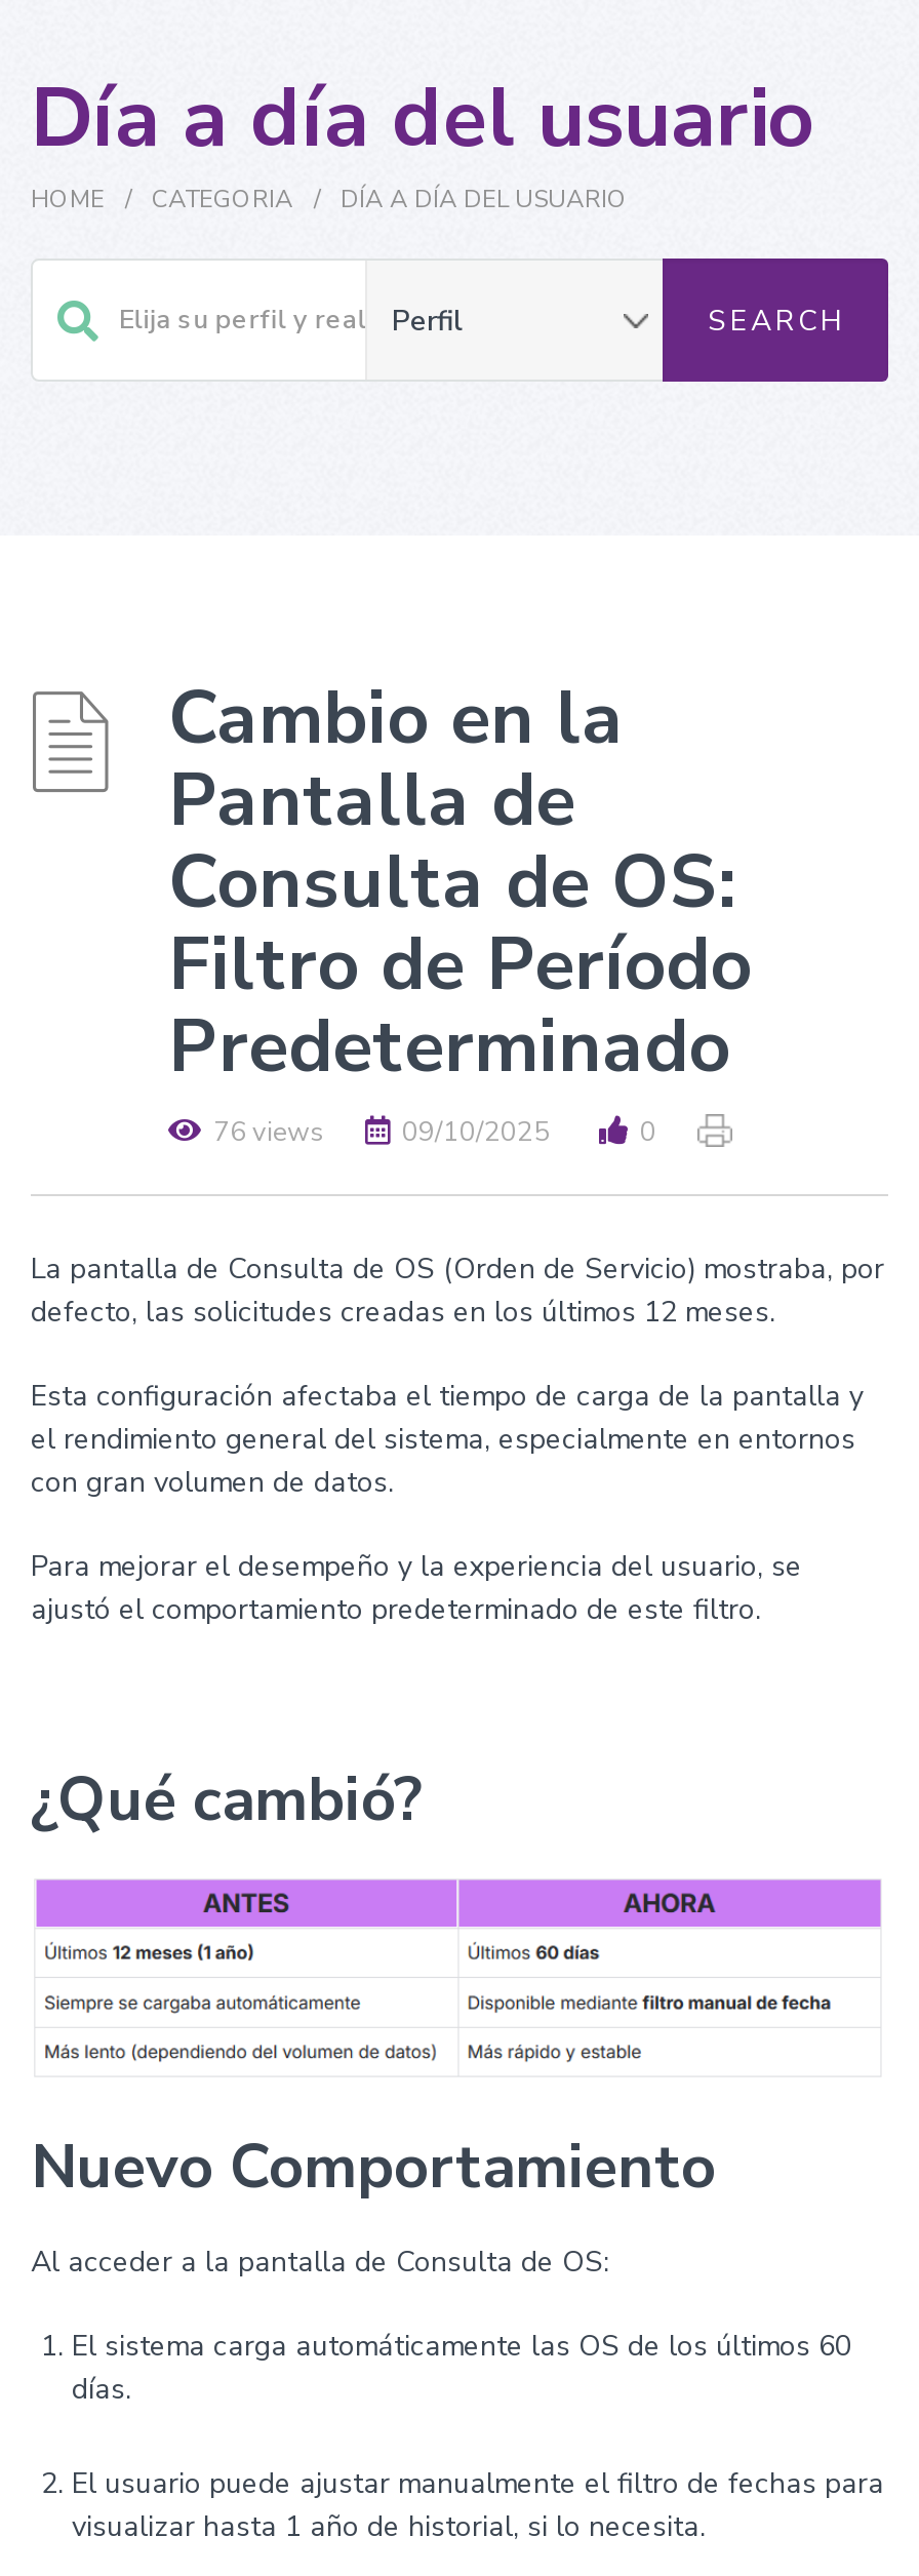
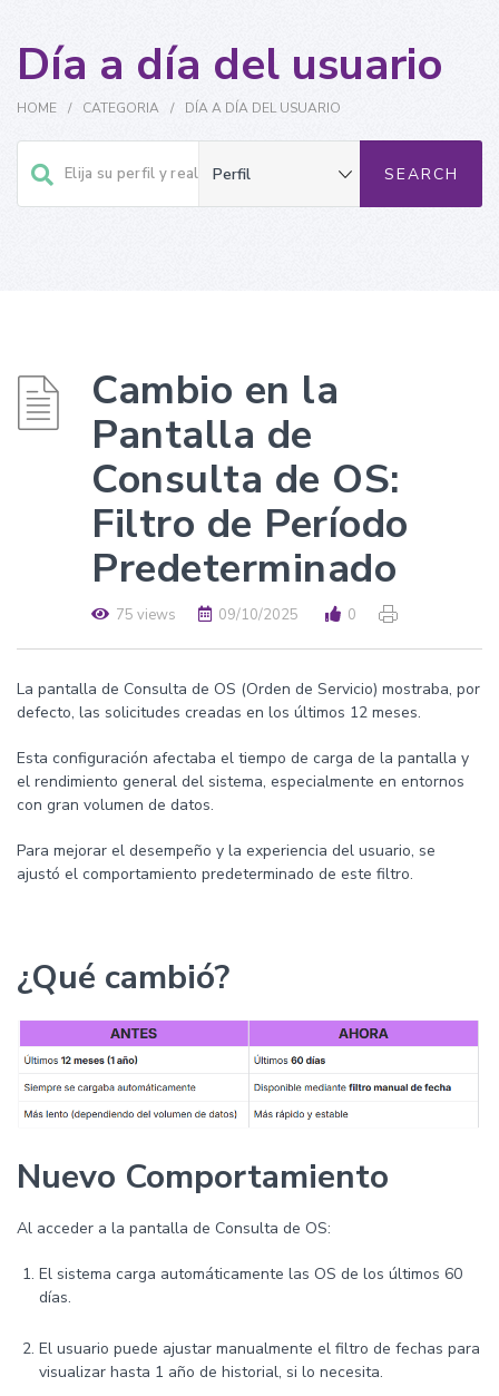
[213,1114,324,1151] 76 views -> [116,605,176,625] 75 views

